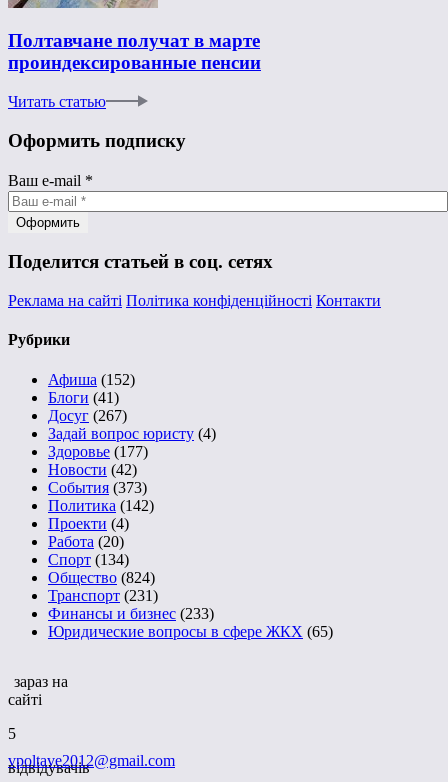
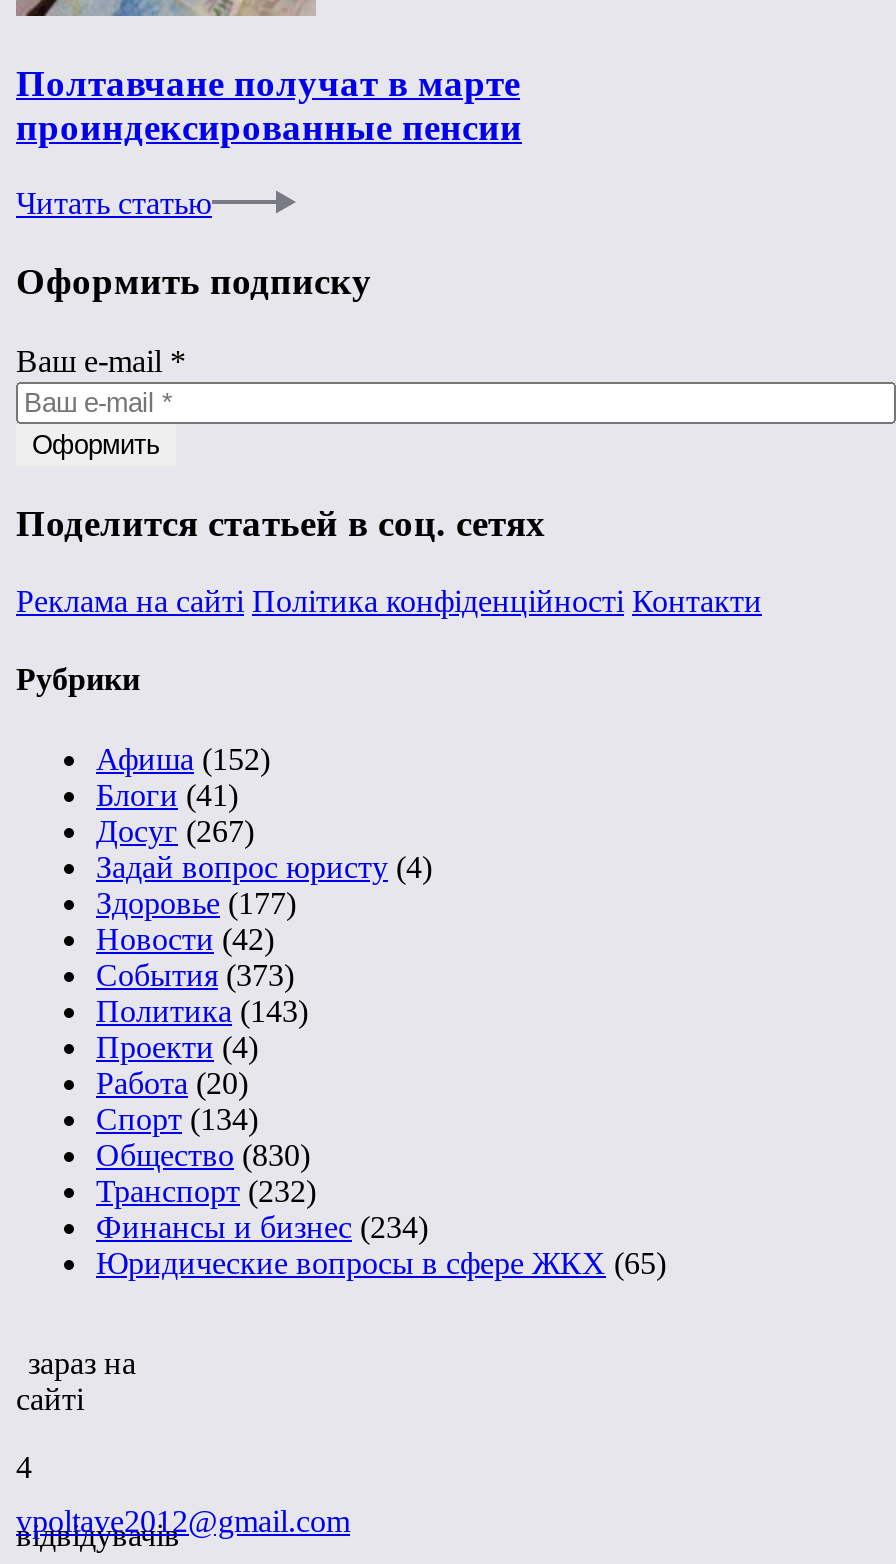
[48,497,154,514] Политика(142) -> [96,993,308,1027] Политика(143)
[48,569,155,586] Общество (824) -> [96,1137,310,1171] Общество (830)
[48,587,158,604] Транспорт (231) -> [96,1173,316,1207] Транспорт (232)
[48,605,214,622] Финансы и бизнес (233) -> [96,1209,428,1243] Финансы и бизнес (234)
[8,725,16,742] 5 -> [16,1449,32,1483] 4

